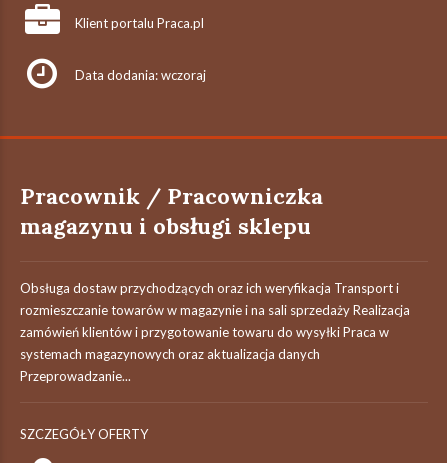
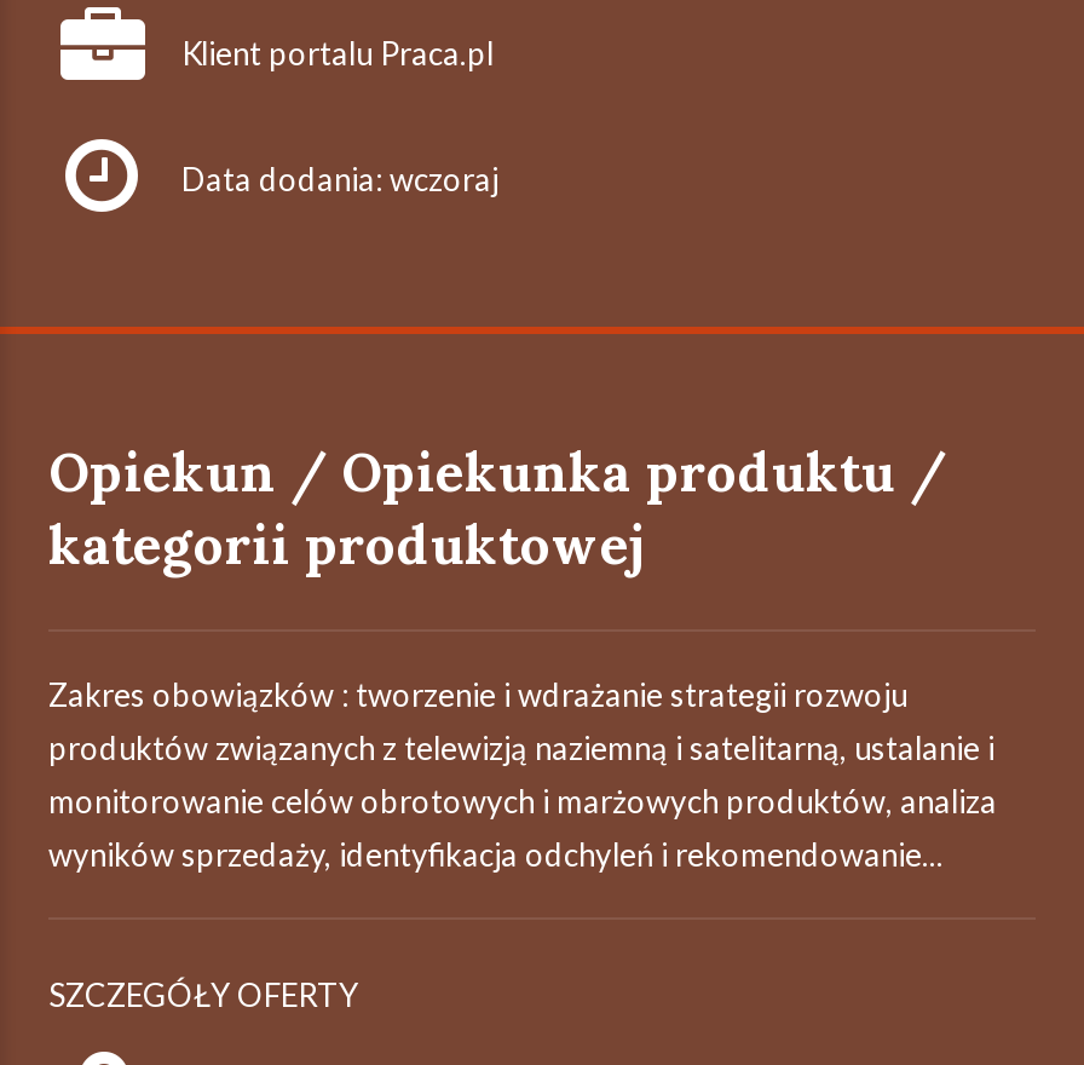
[20,182,323,240] Pracownik / Pracowniczka | magazynu i obsługi sklepu -> [48,438,946,578] Opiekun / Opiekunka produktu / | kategorii produktowej
[20,280,410,384] Obsługa dostaw przychodzących oraz ich weryfikacja Transport i | rozmieszczanie towarów w magazynie i na sali sprzedaży Realizacja | zamówień klientów i przygotowanie towaru do wysyłki Praca w | systemach magazynowych oraz aktualizacja danych | Przeprowadzanie... -> [48,675,997,874] Zakres obowiązków : tworzenie i wdrażanie strategii rozwoju | produktów związanych z telewizją naziemną i satelitarną, ustalanie i | monitorowanie celów obrotowych i marżowych produktów, analiza | wyników sprzedaży, identyfikacja odchyleń i rekomendowanie...

